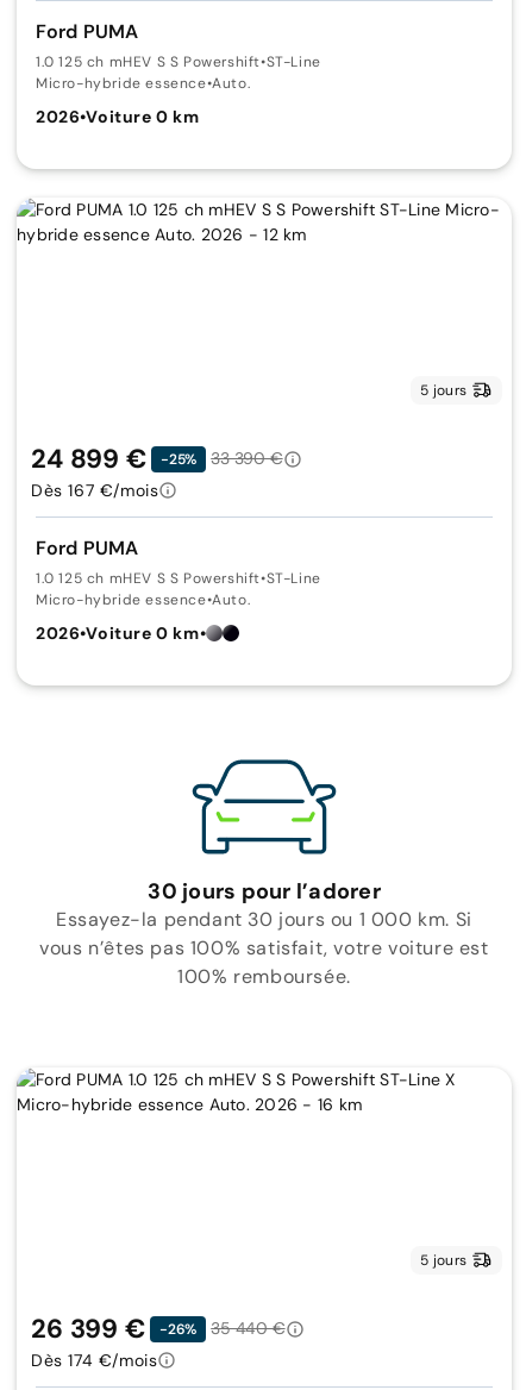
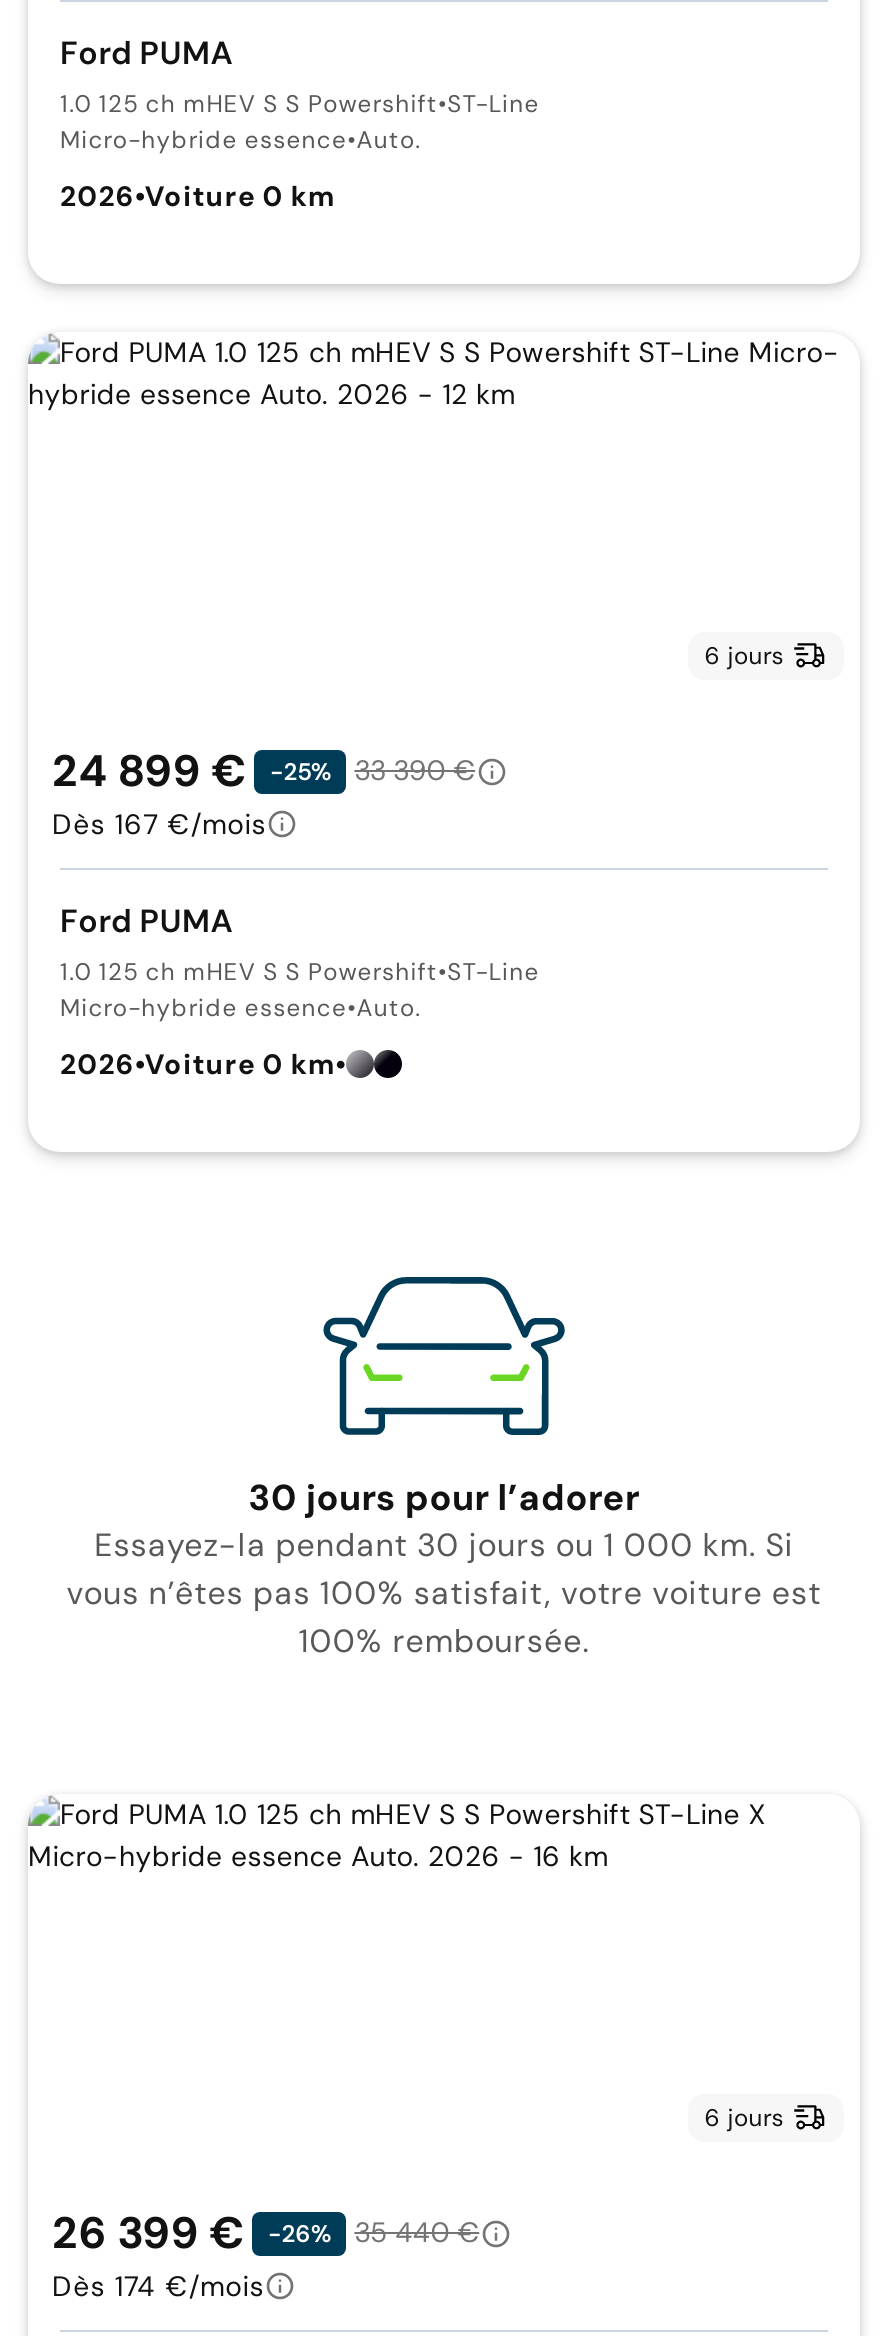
[420,381,466,400] 5 jours -> [704,640,784,672] 6 jours
[420,1251,466,1270] 5 jours -> [704,2102,784,2134] 6 jours

